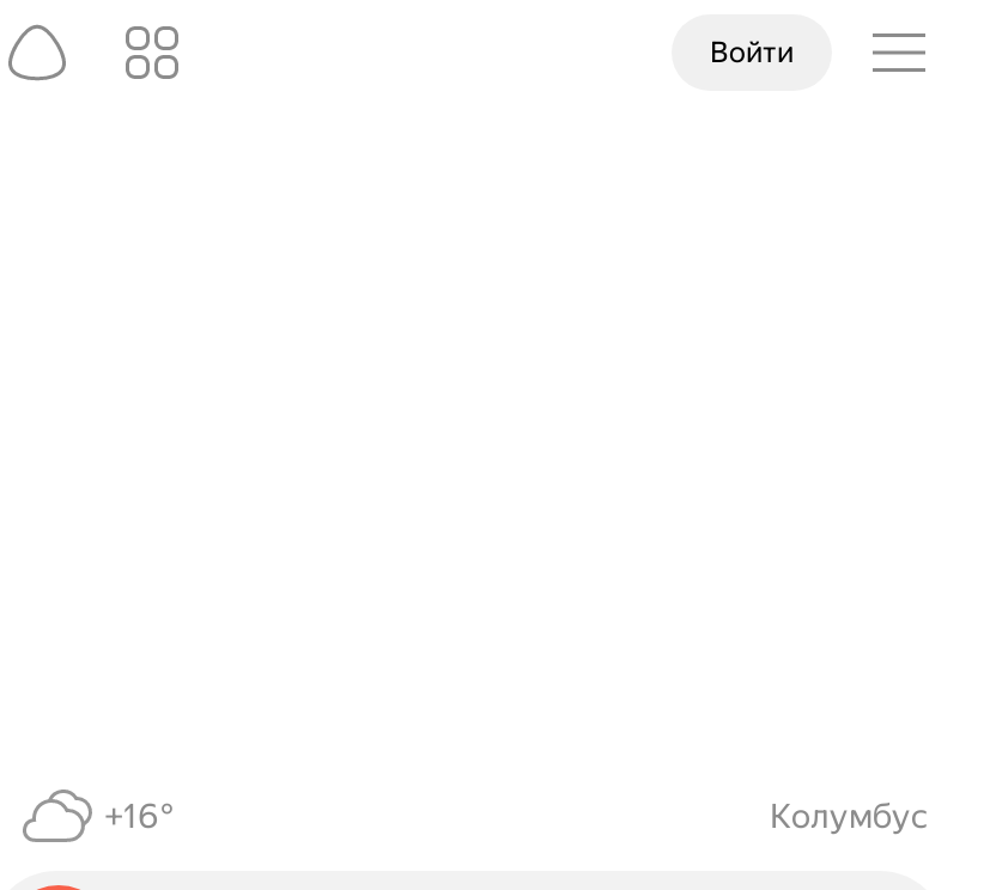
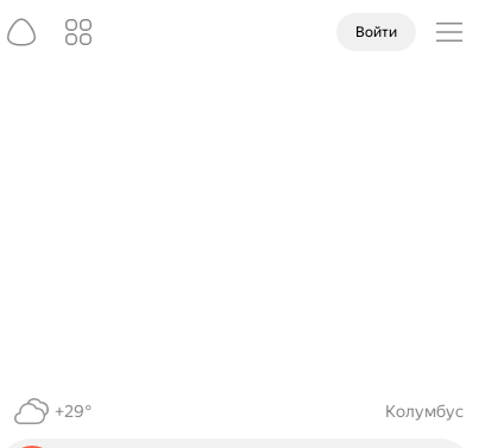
[104,797,174,835] +16° -> [55,402,92,421] +29°

